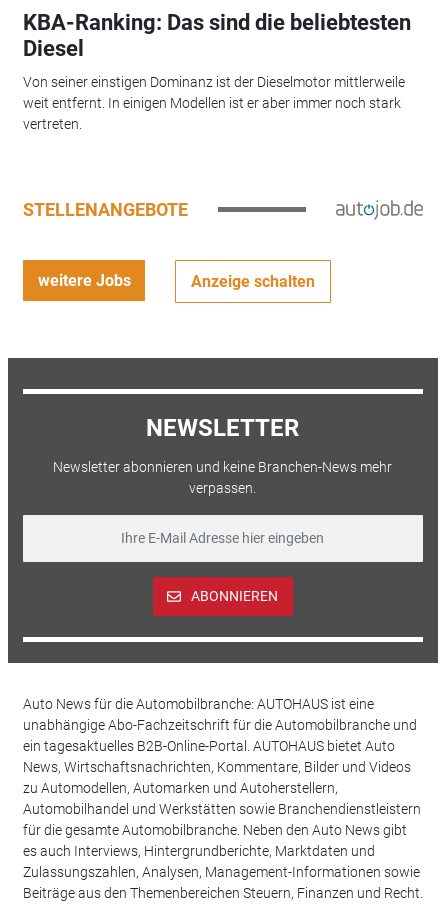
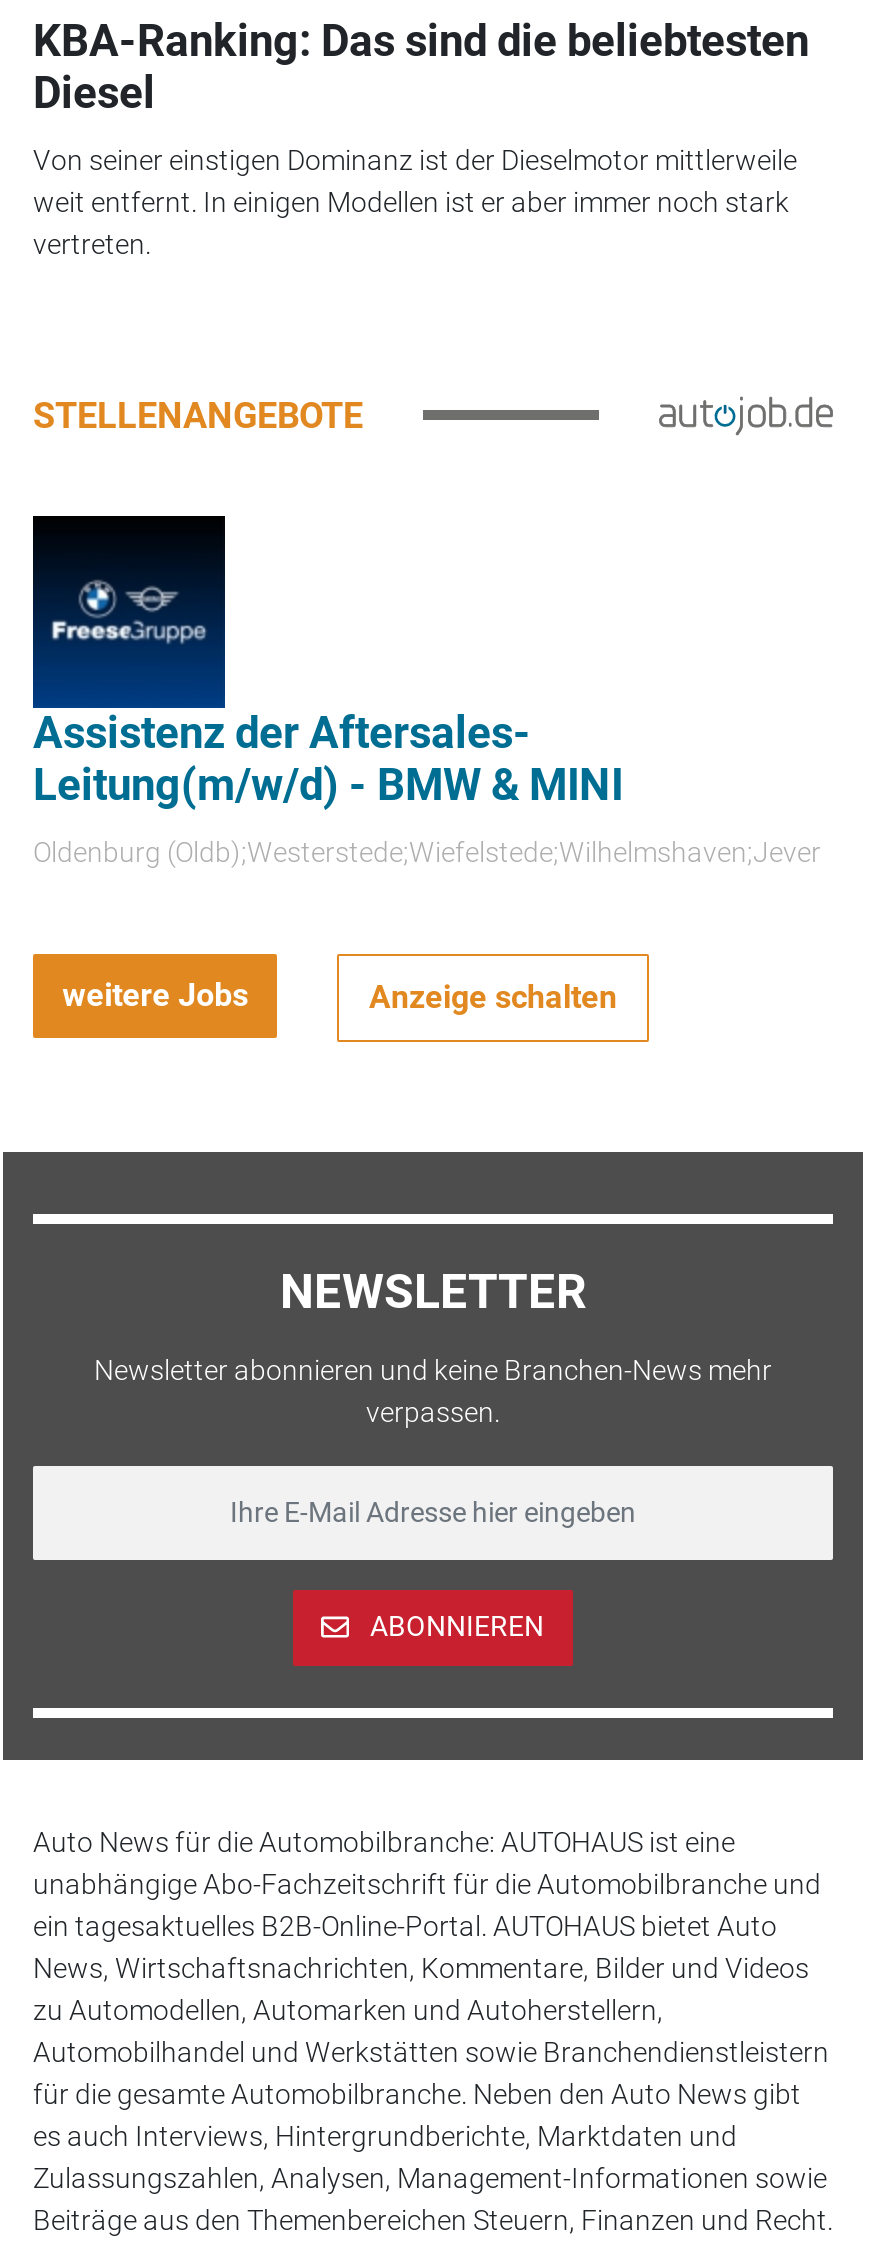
none -> [31,514,821,869] [image] | Assistenz der Aftersales- | Leitung(m/w/d) - BMW & MINI | Oldenburg (Oldb);Westerstede;Wiefelstede;Wilhelmshaven;Jever

